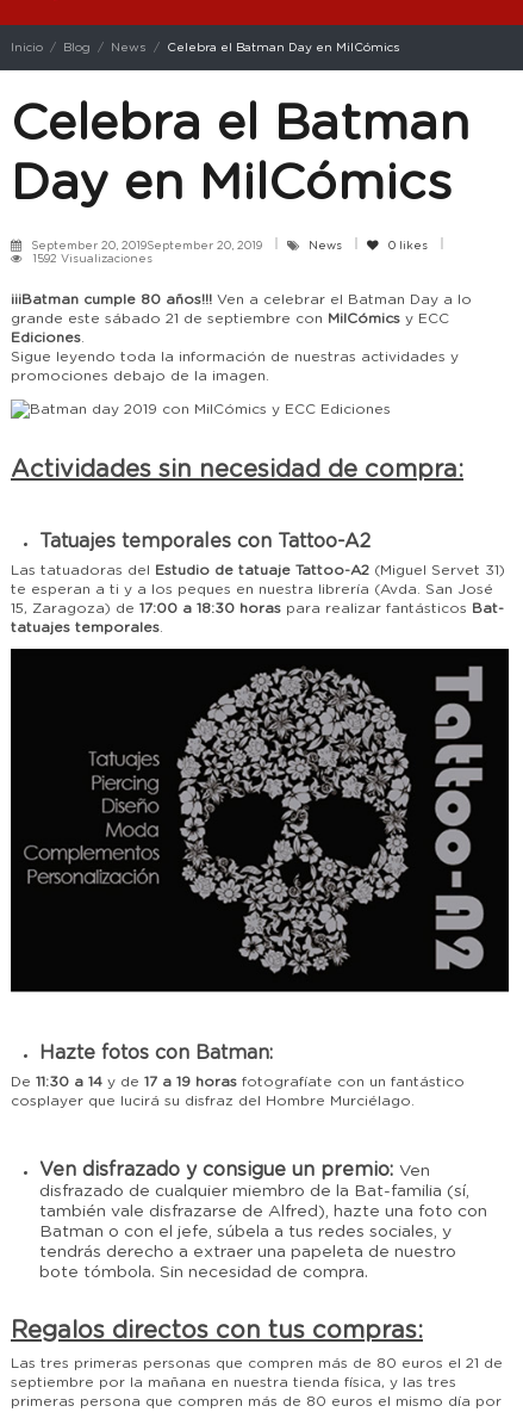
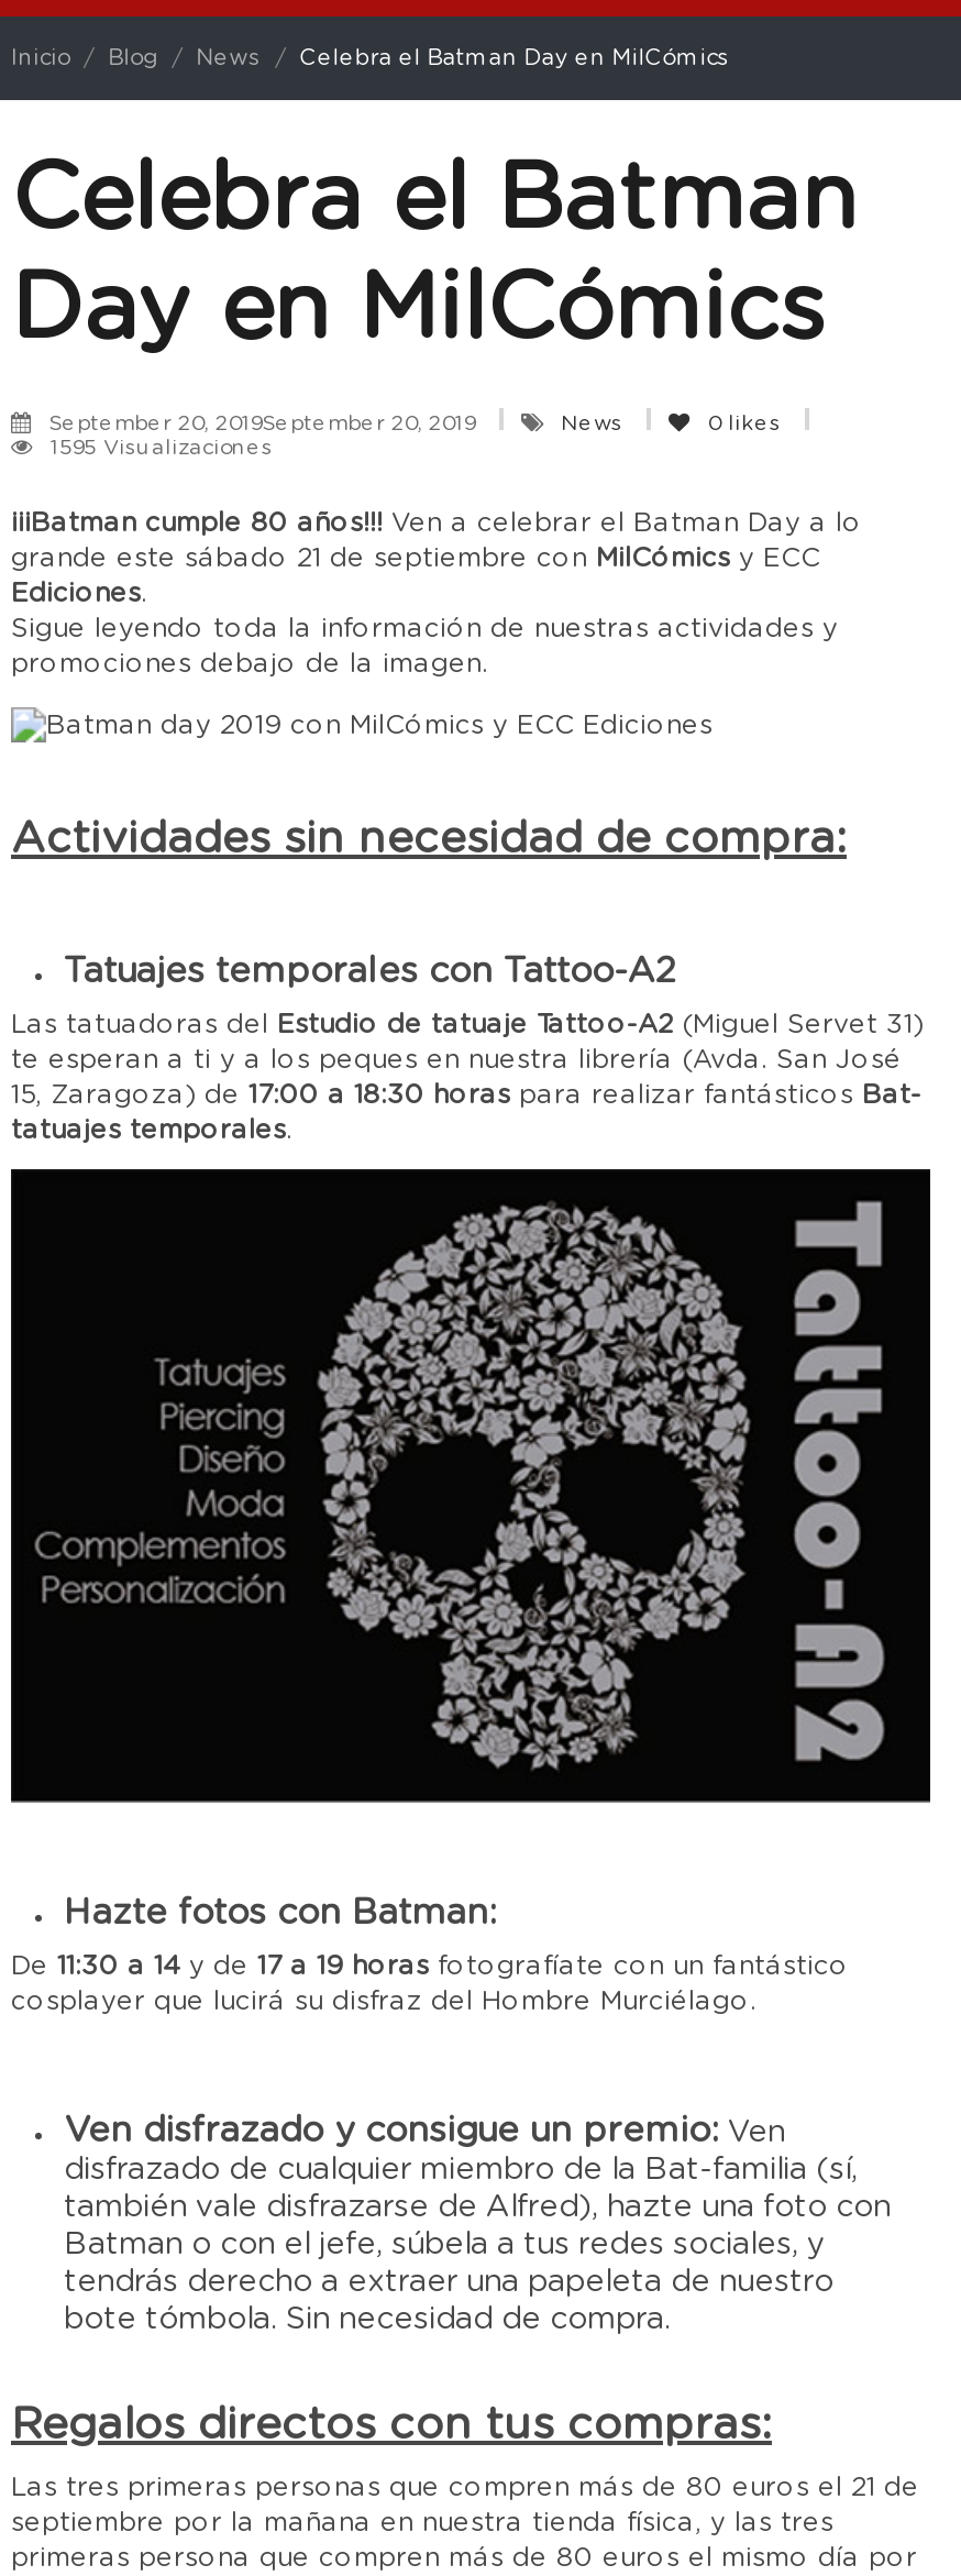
[32,252,152,264] 1592 Visualizaciones -> [51,437,273,459] 1595 Visualizaciones

